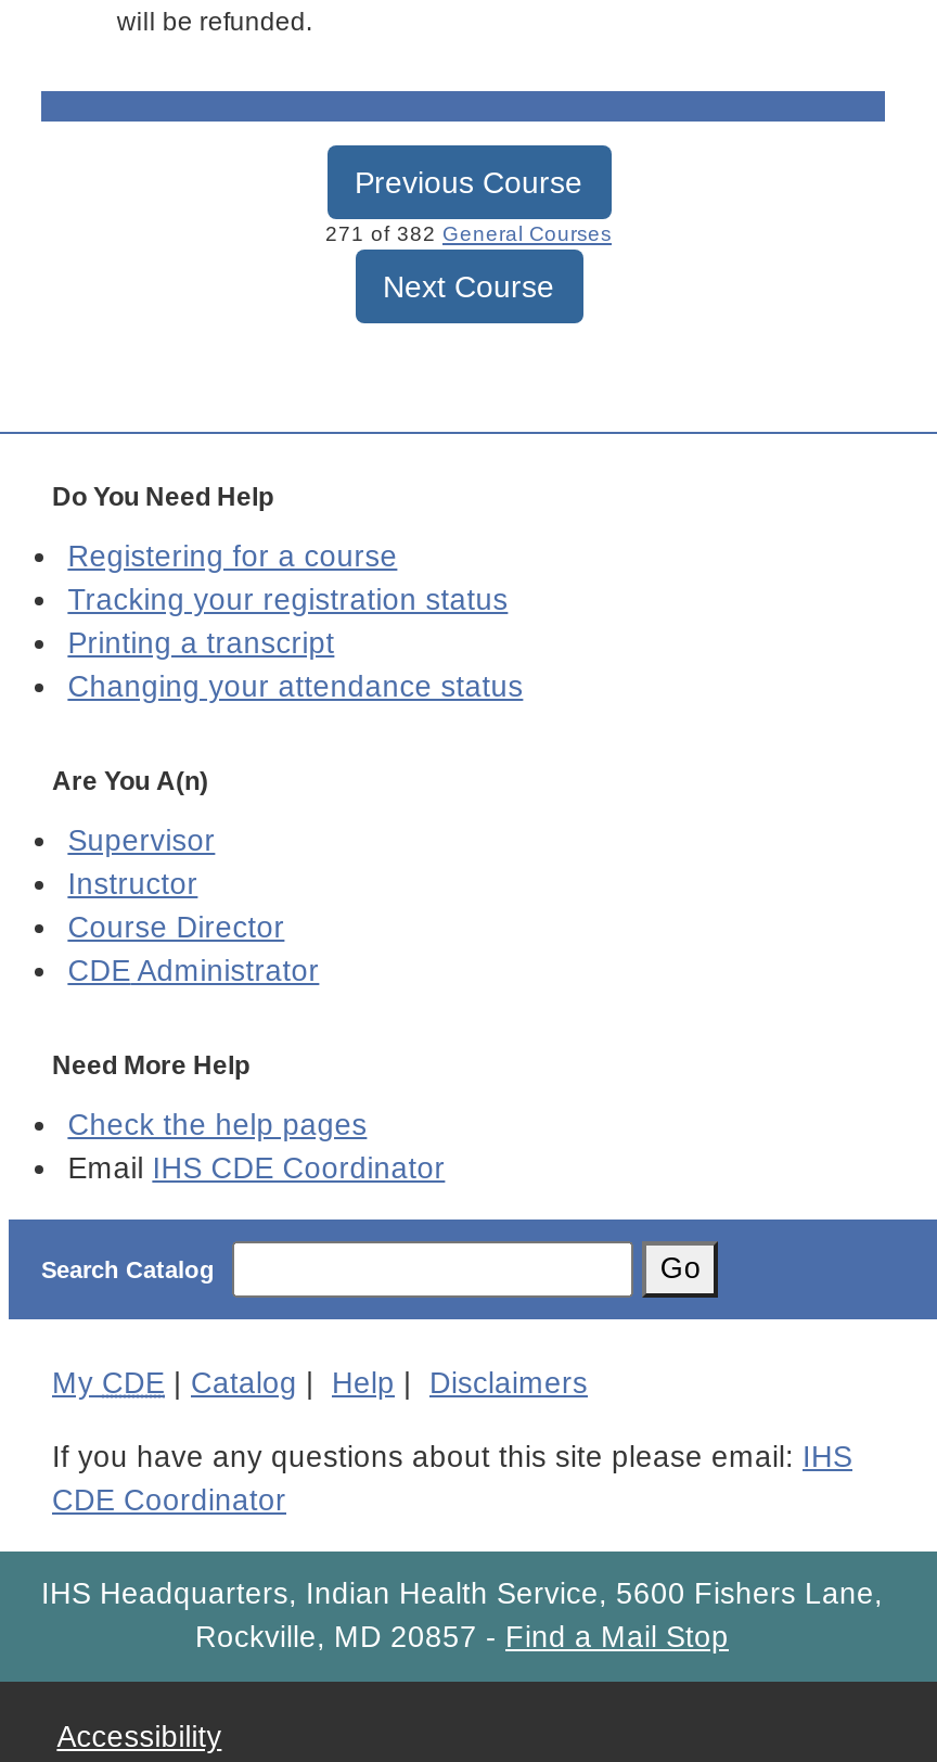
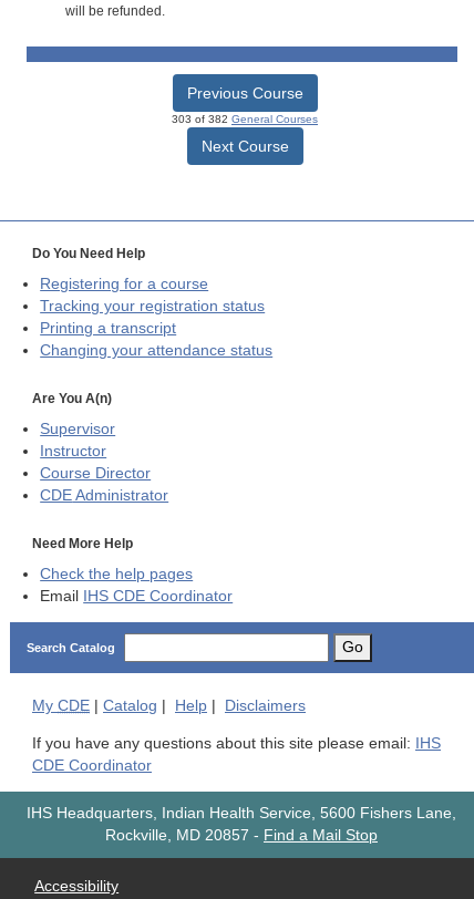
[325,222,612,246] 271 of 382 General Courses -> [172,113,318,125] 303 of 382 General Courses

